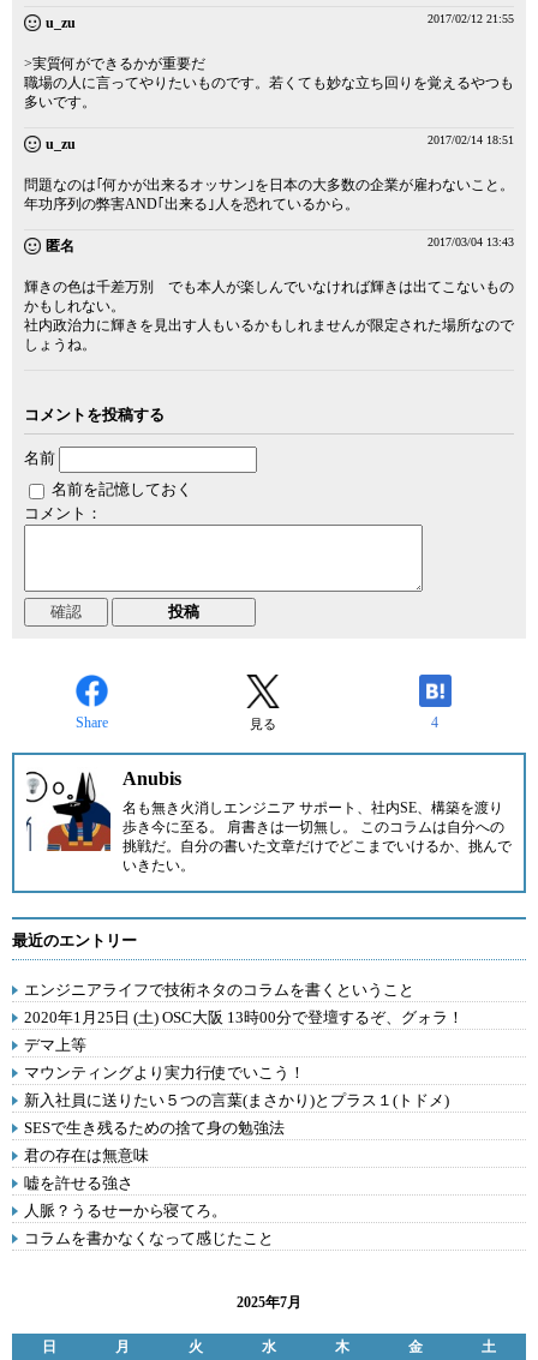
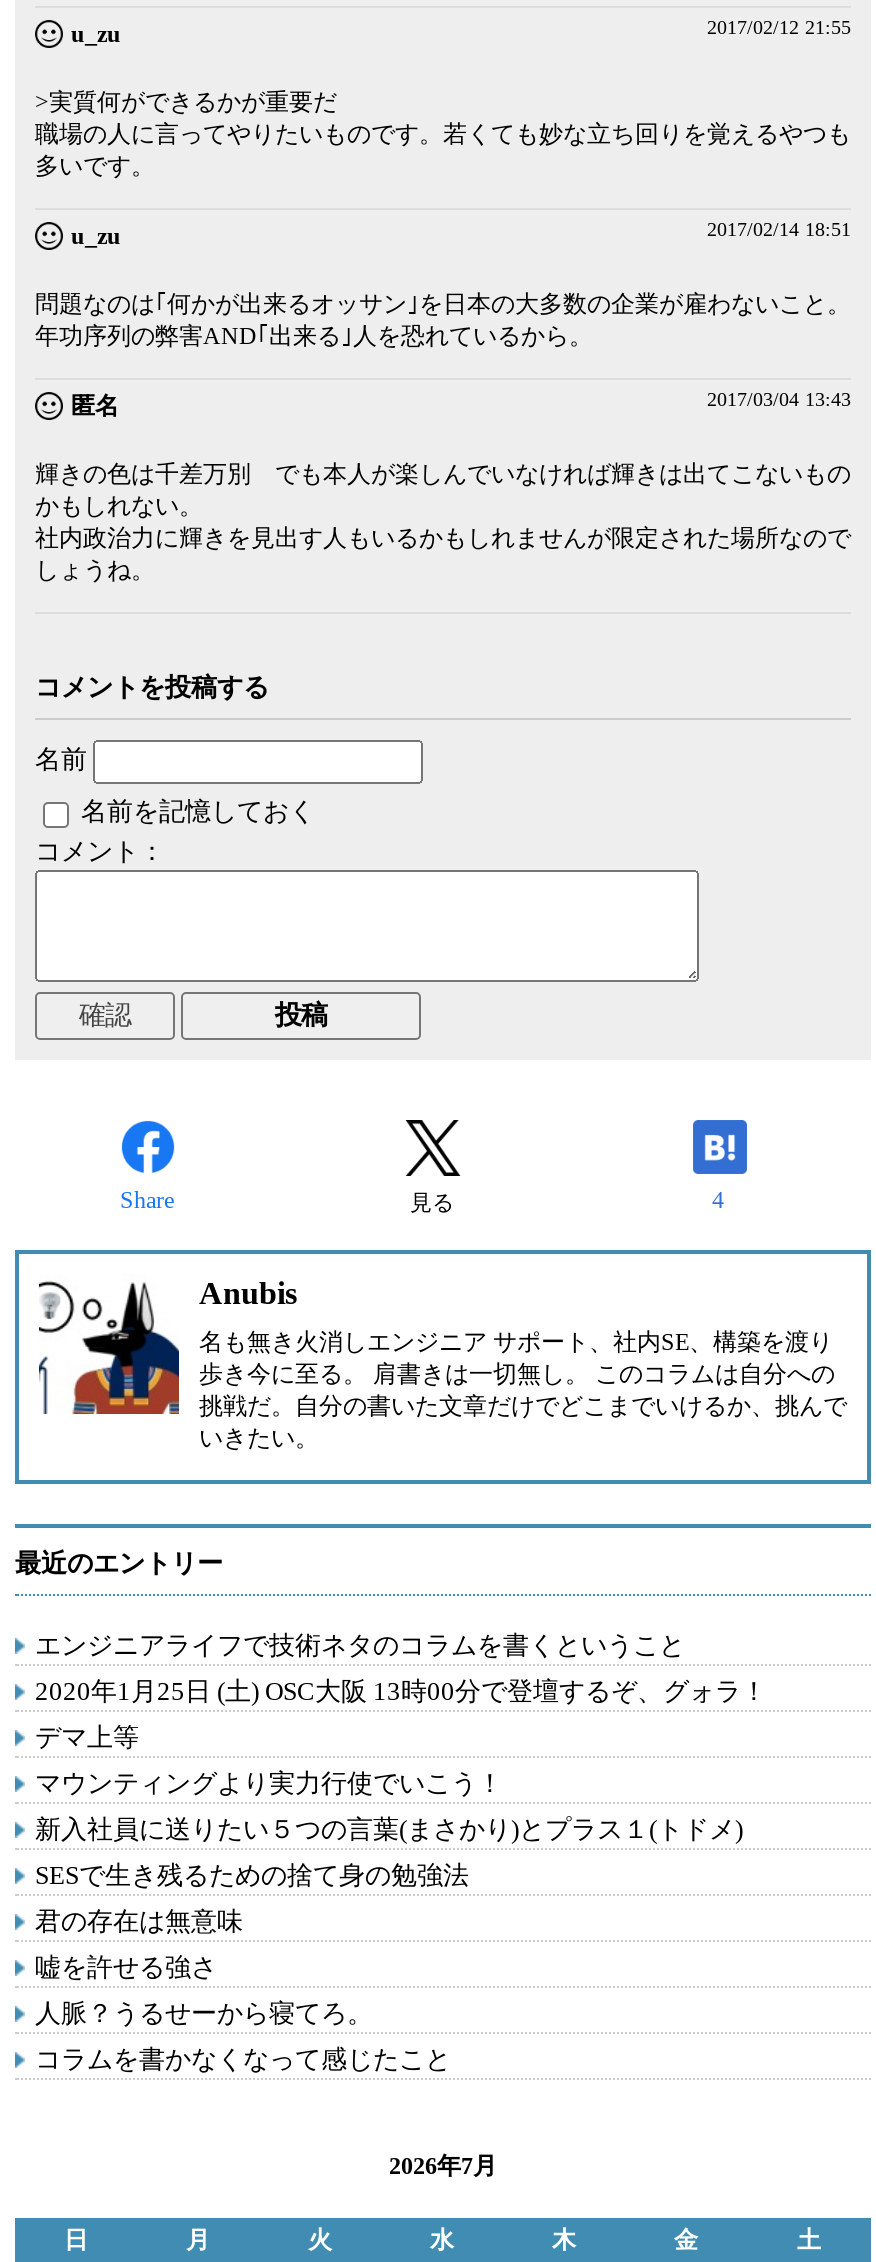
[237,1294,301,1311] 2025年7月 -> [389,2152,497,2180] 2026年7月

